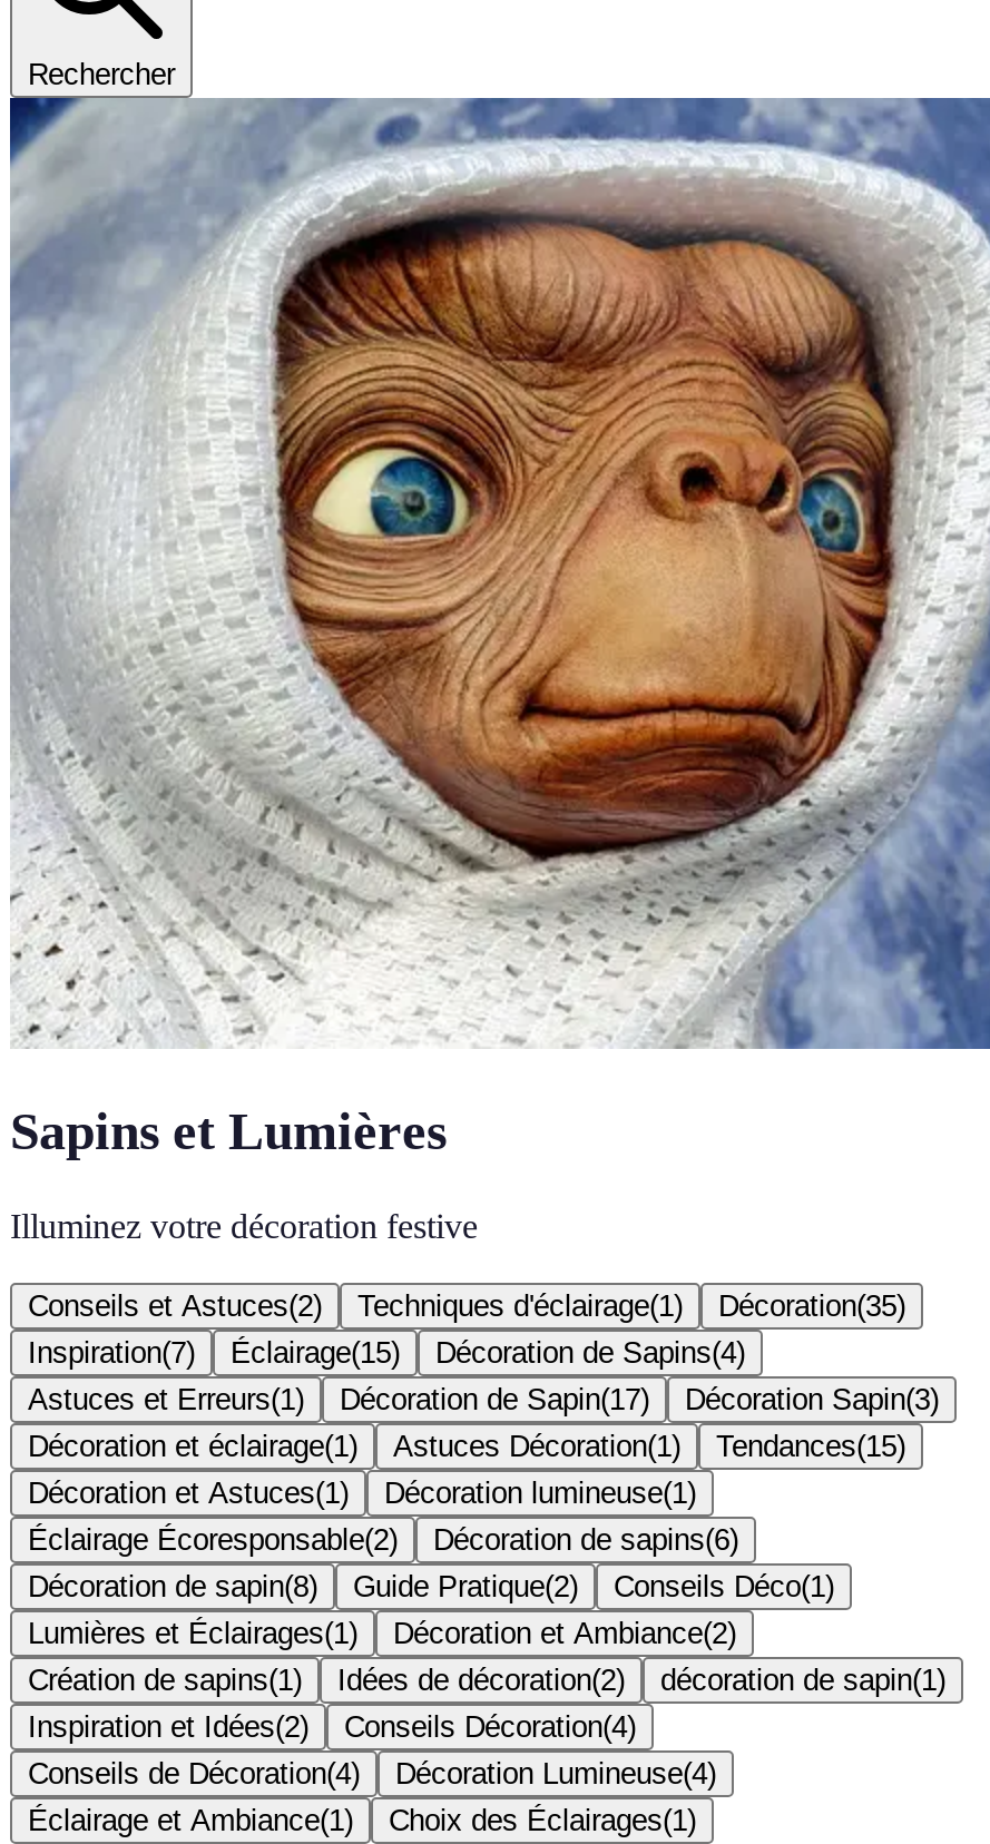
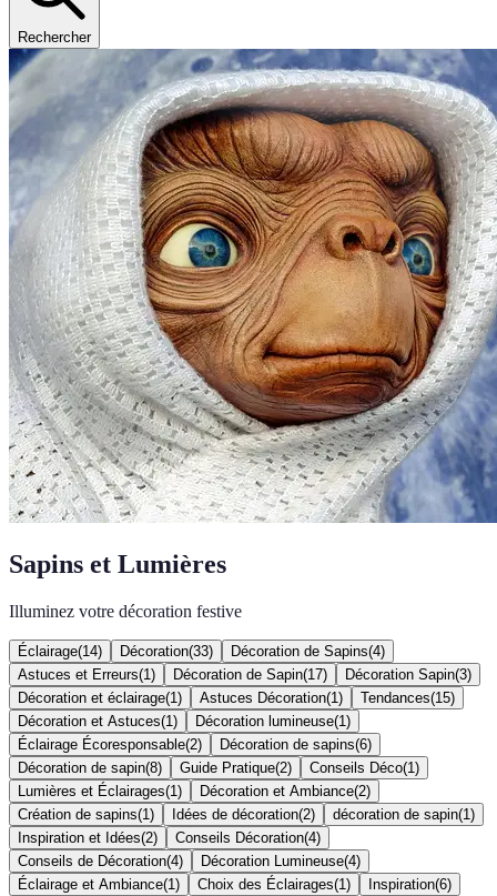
[28,1289,905,1369] Conseils et Astuces(2) | Techniques d'éclairage(1) | Décoration(35) | Inspiration(7) | Éclairage(15) -> [18,643,213,659] Éclairage(14) | Décoration(33)
none -> [368,876,452,892] Inspiration(6)

